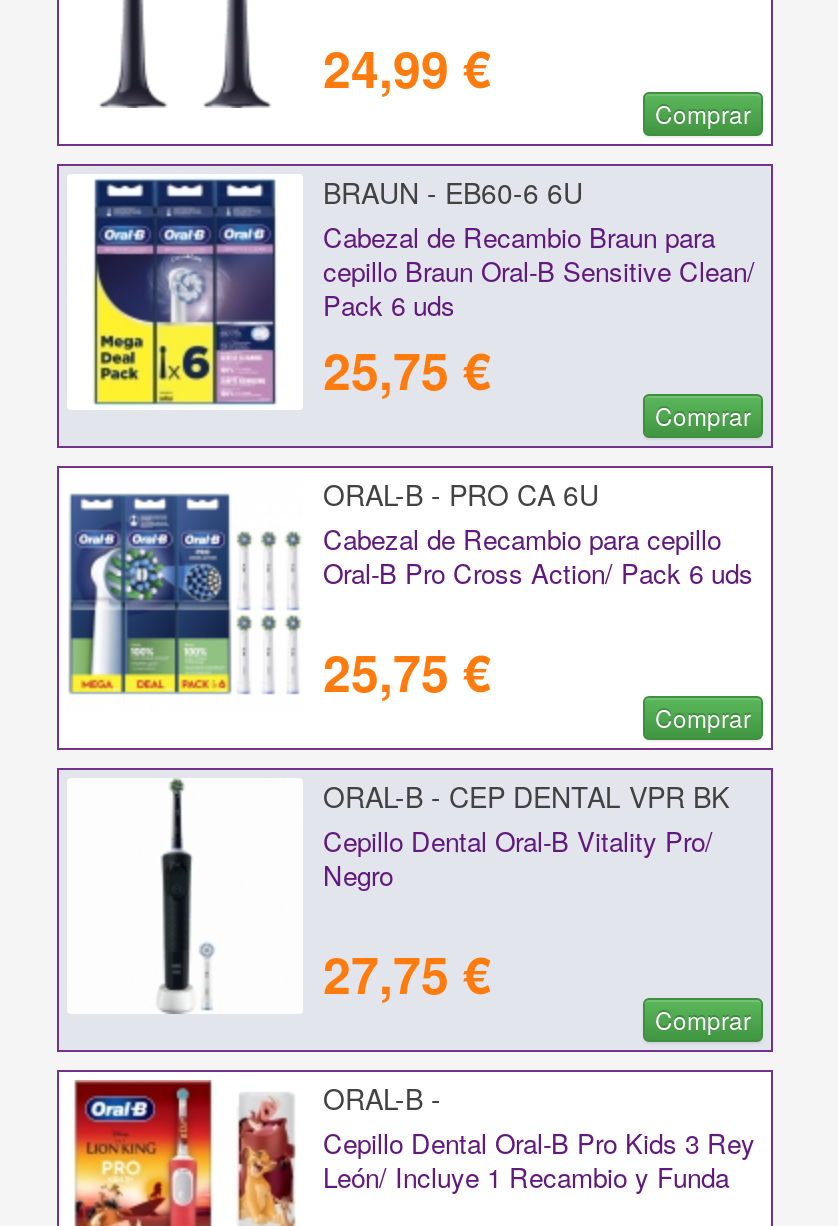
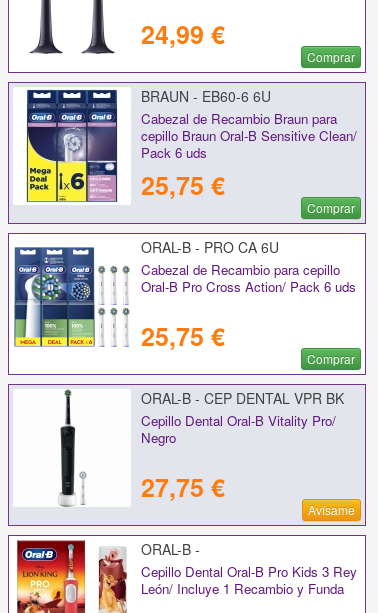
[655,1001,751,1035] Comprar -> [308,501,355,518] Avísame

